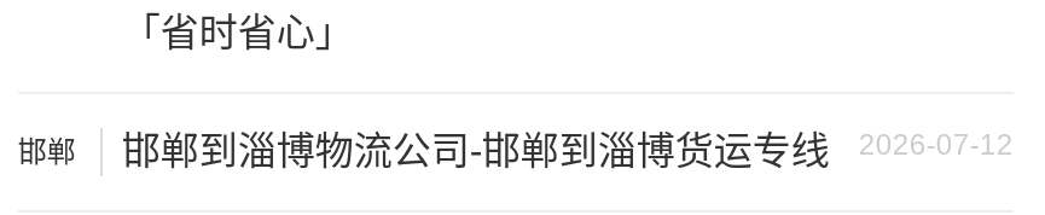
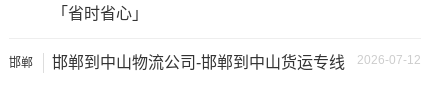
[122,131,830,172] 邯郸到淄博物流公司-邯郸到淄博货运专线 -> [52,54,345,71] 邯郸到中山物流公司-邯郸到中山货运专线

